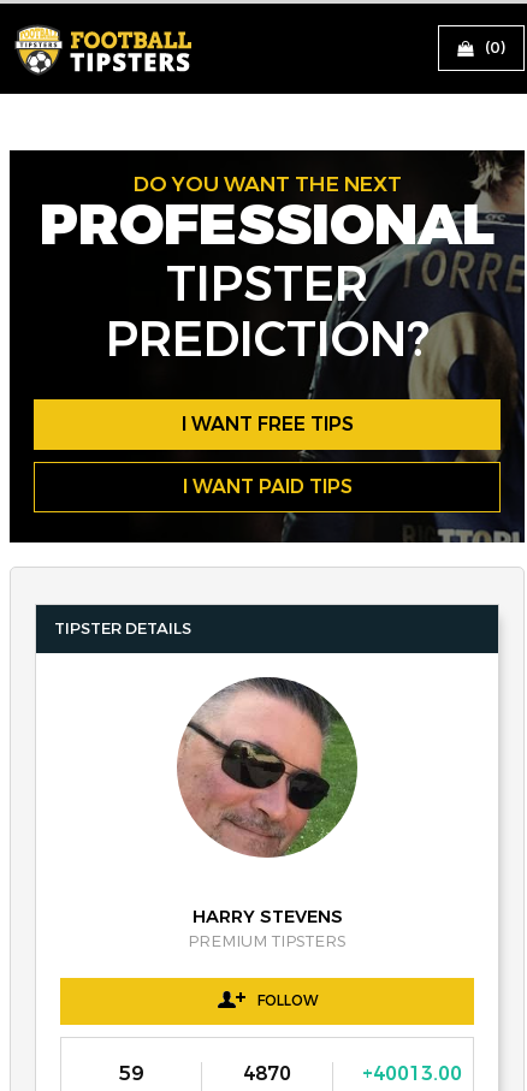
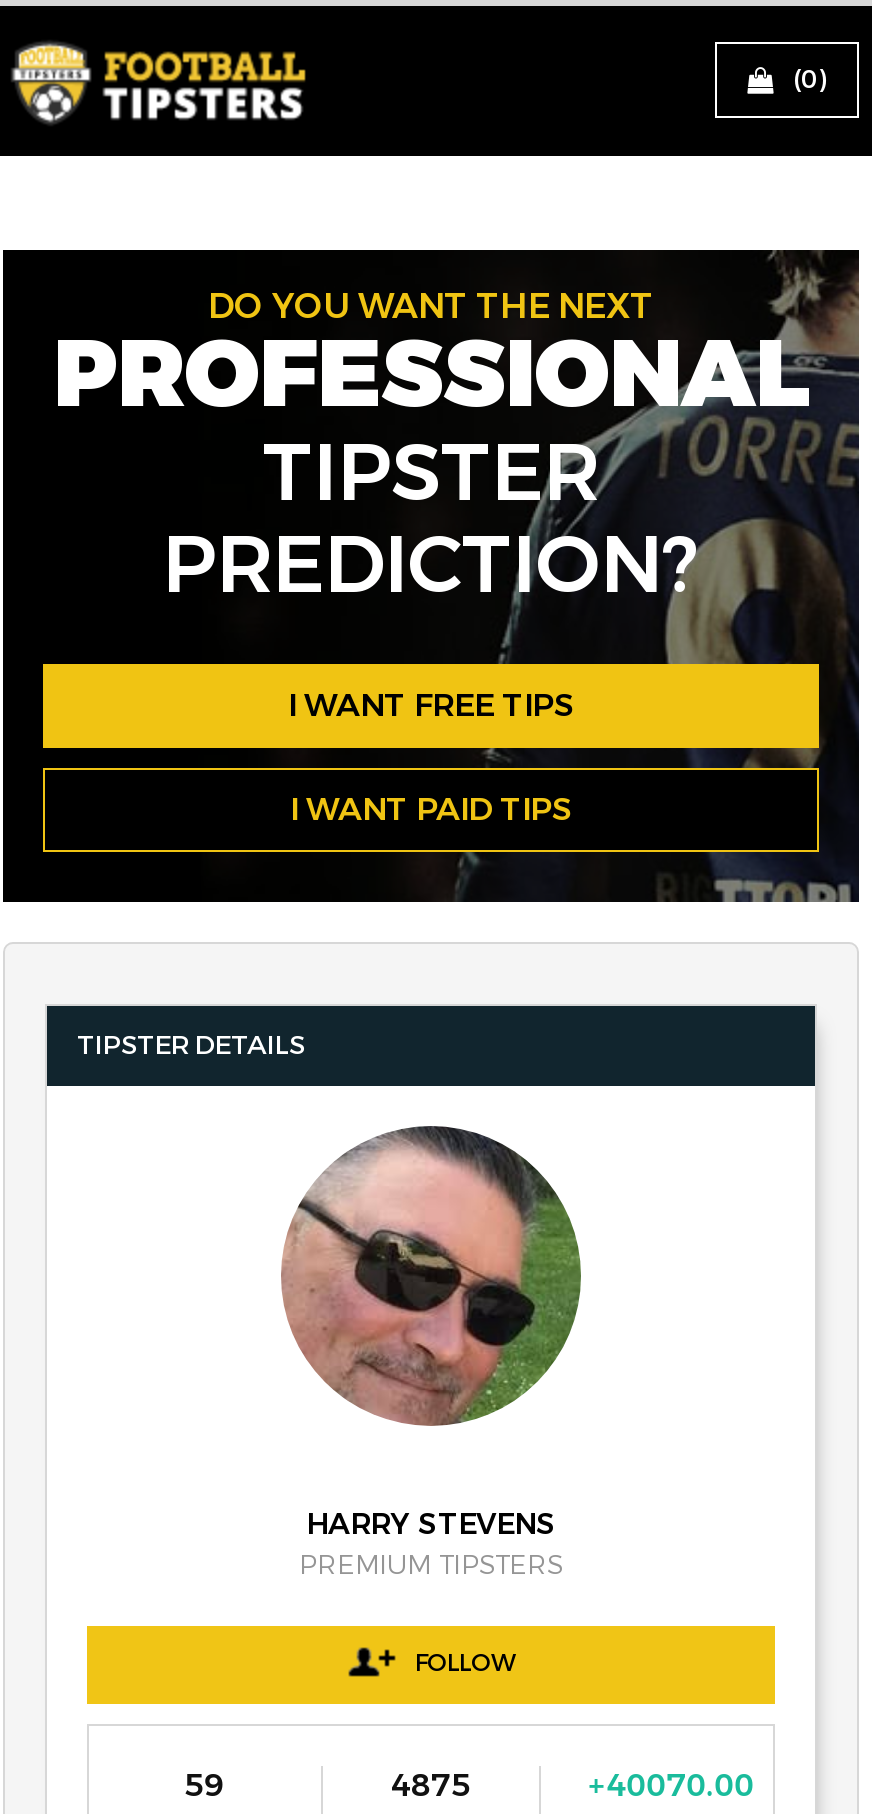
[243,1061,291,1086] 4870 -> [391,1764,471,1806] 4875
[362,1061,462,1086] +40013.00 -> [588,1764,754,1806] +40070.00

